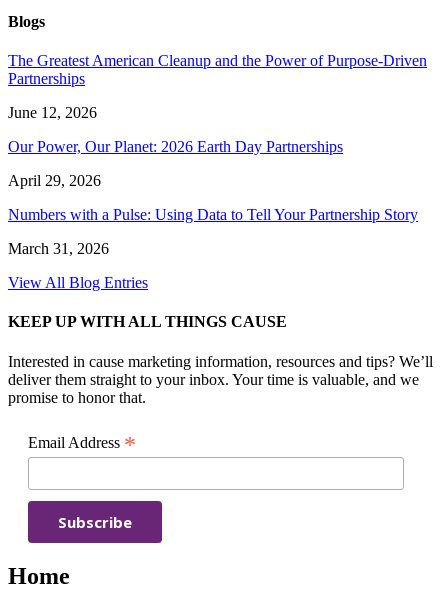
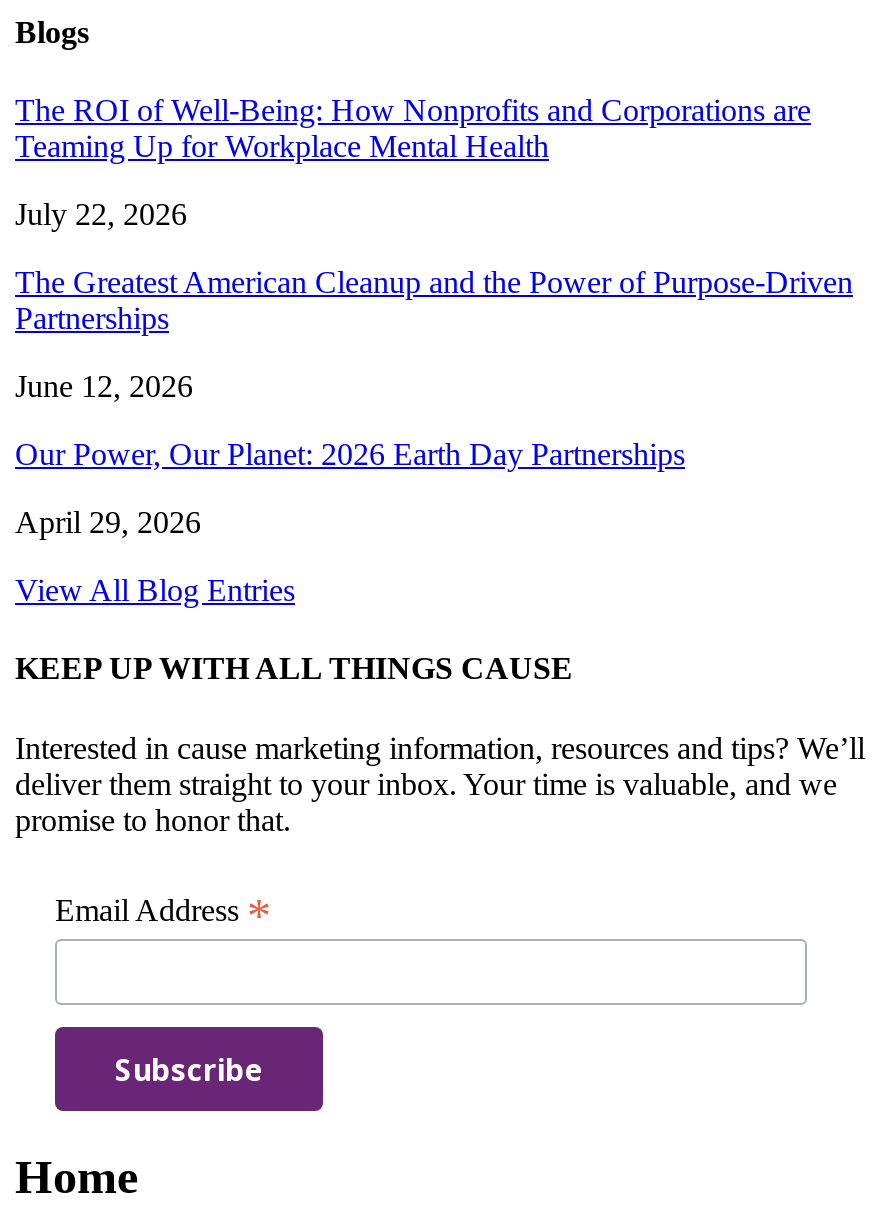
none -> [15,93,811,231] The ROI of Well-Being: How Nonprofits and Corporations are | Teaming Up for Workplace Mental Health | July 22, 2026
moved [8,52,427,189] -> [15,265,853,539]: The Greatest American Cleanup and the Power of Purpose-Driven | Partnerships | June 12, 2026 | Our Power, Our Planet: 2026 Earth Day Partnerships | April 29, 2026
[8,206,418,257] Numbers with a Pulse: Using Data to Tell Your Partnership Story | March 31, 2026 -> none

